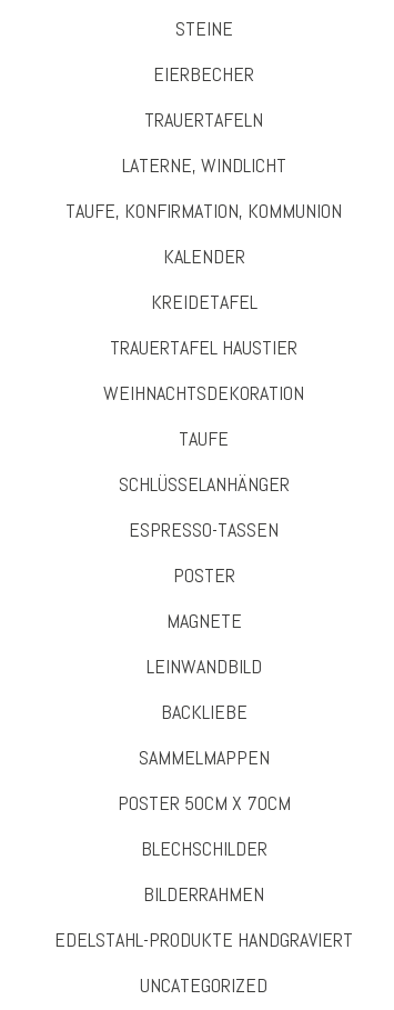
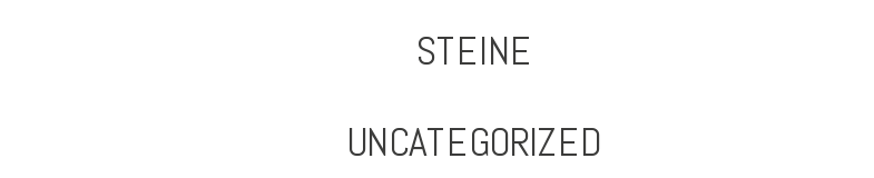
[55,61,353,952] EIERBECHER | TRAUERTAFELN | LATERNE, WINDLICHT | TAUFE, KONFIRMATION, KOMMUNION | KALENDER | KREIDETAFEL | TRAUERTAFEL HAUSTIER | WEIHNACHTSDEKORATION | TAUFE | SCHLÜSSELANHÄNGER | ESPRESSO-TASSEN | POSTER | MAGNETE | LEINWANDBILD | BACKLIEBE | SAMMELMAPPEN | POSTER 50CM X 70CM | BLECHSCHILDER | BILDERRAHMEN | EDELSTAHL-PRODUKTE HANDGRAVIERT -> none

